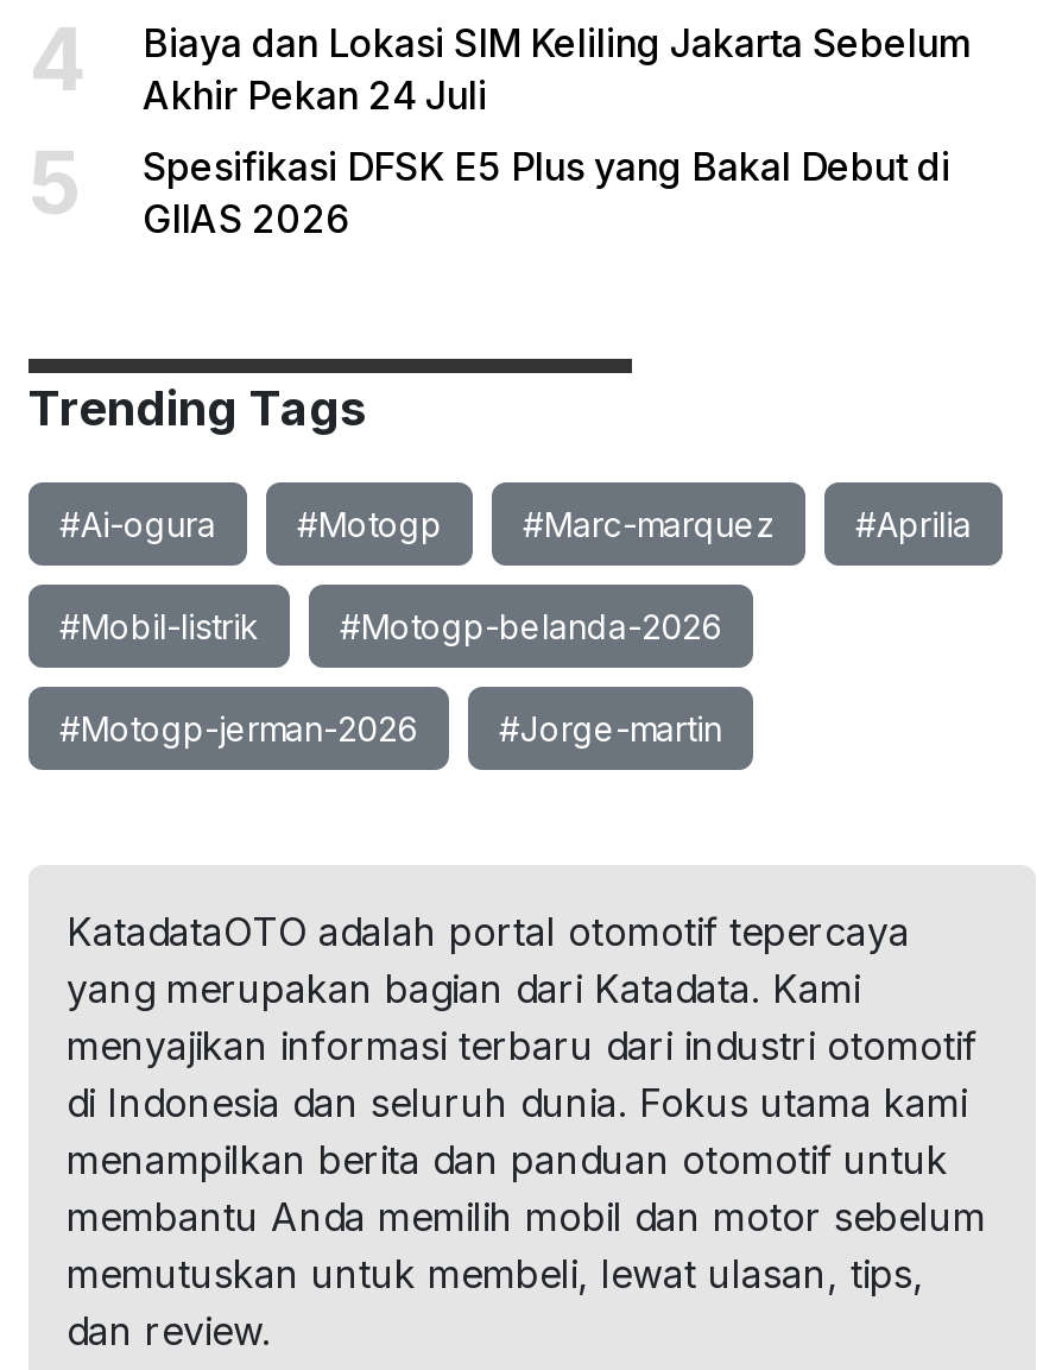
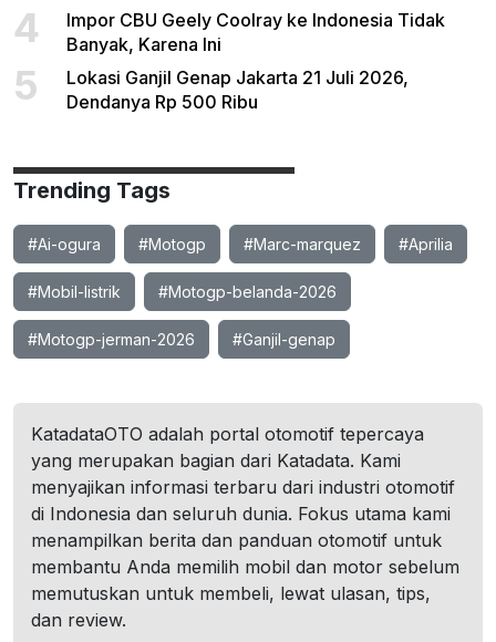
[143,19,972,119] Biaya dan Lokasi SIM Keliling Jakarta Sebelum | Akhir Pekan 24 Juli -> [66,9,445,55] Impor CBU Geely Coolray ke Indonesia Tidak | Banyak, Karena Ini
[143,143,950,242] Spesifikasi DFSK E5 Plus yang Bakal Debut di | GIIAS 2026 -> [66,66,409,113] Lokasi Ganjil Genap Jakarta 21 Juli 2026, | Dendanya Rp 500 Ribu
[499,708,722,749] #Jorge-martin -> [232,330,335,349] #Ganjil-genap

